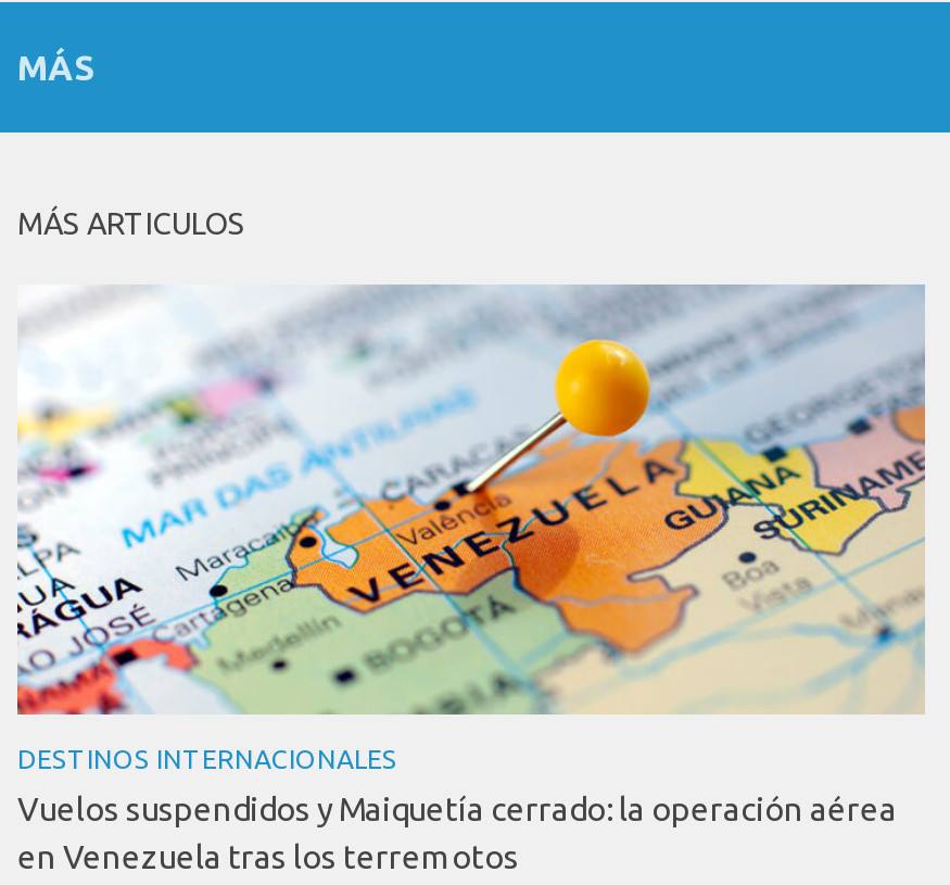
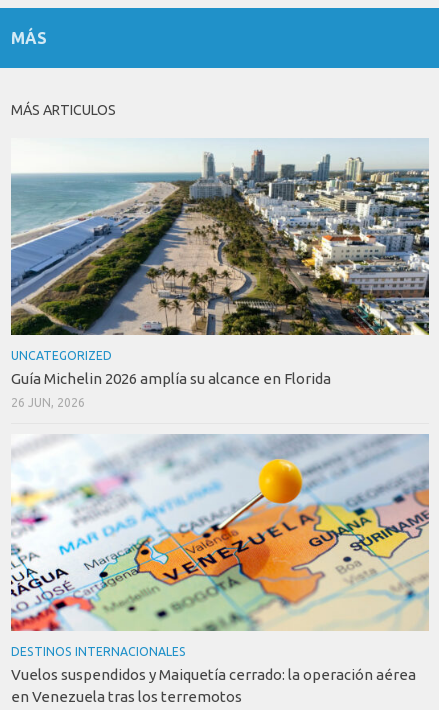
none -> [10,139,430,409] [image] | UNCATEGORIZED | Guía Michelin 2026 amplía su alcance en Florida | 26 JUN, 2026

